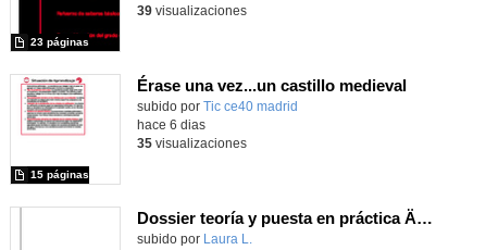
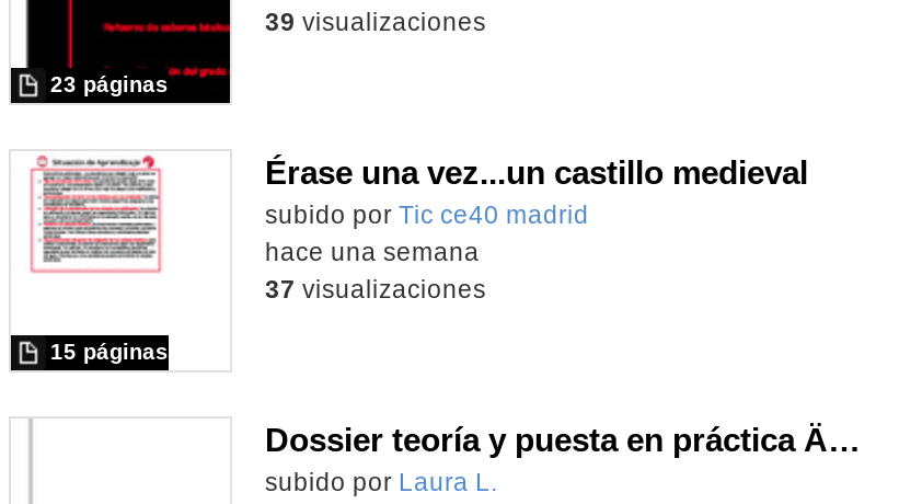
[137,118,205,131] hace 6 dias -> [265,238,480,265] hace una semana
[137,137,247,150] 35 visualizaciones -> [265,276,486,302] 37 visualizaciones

